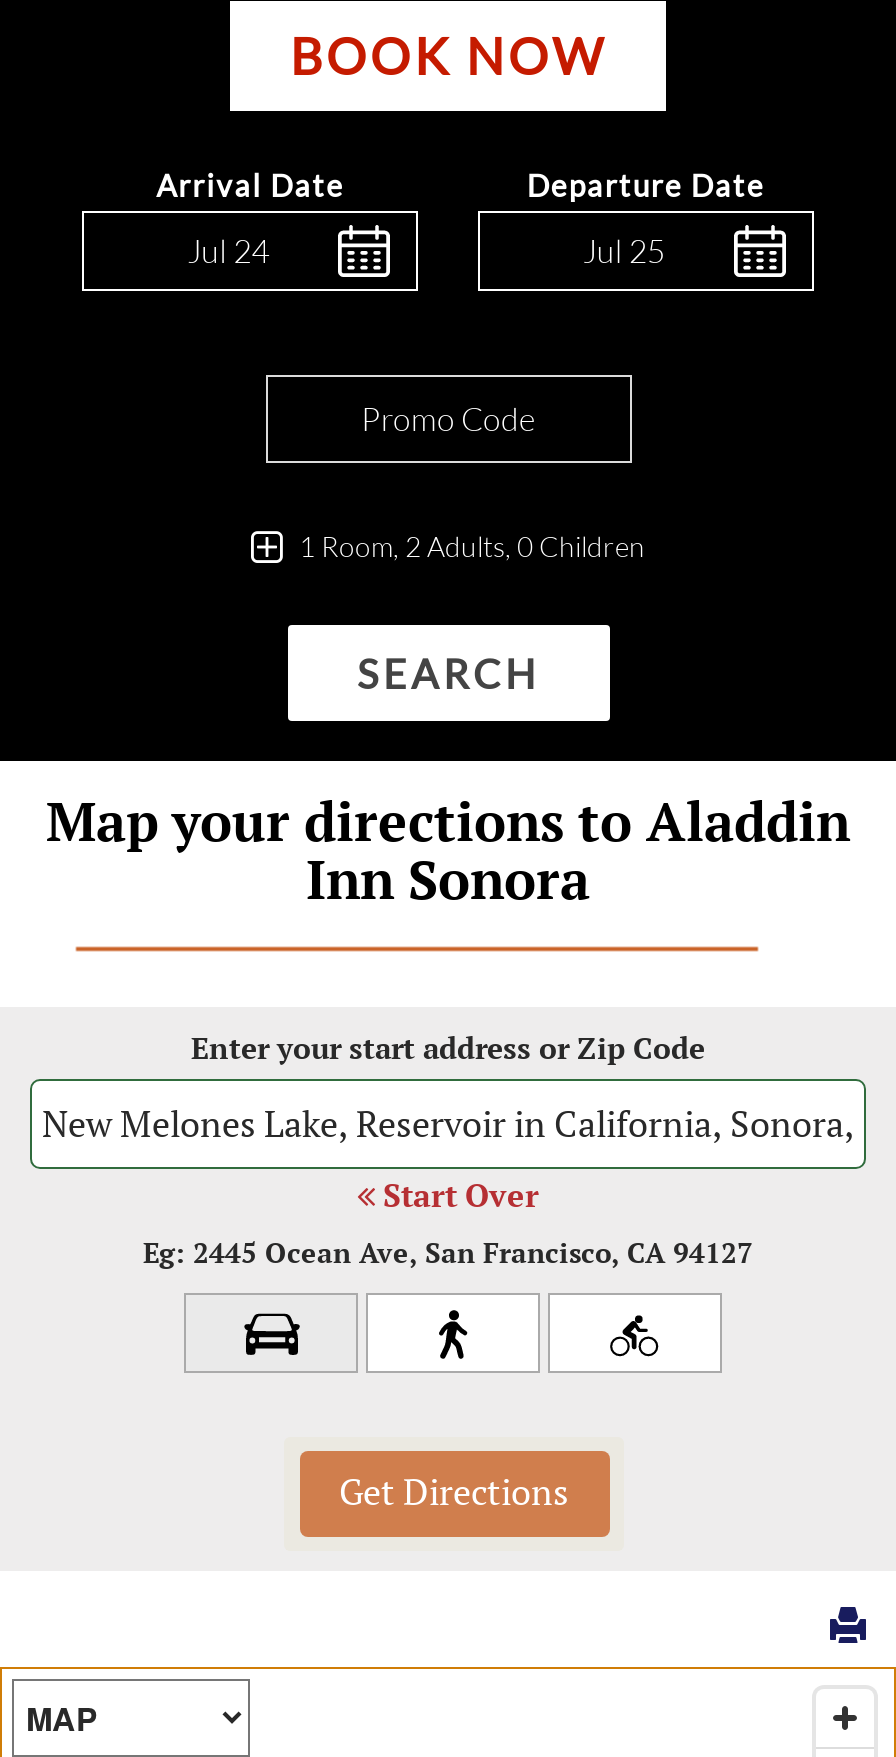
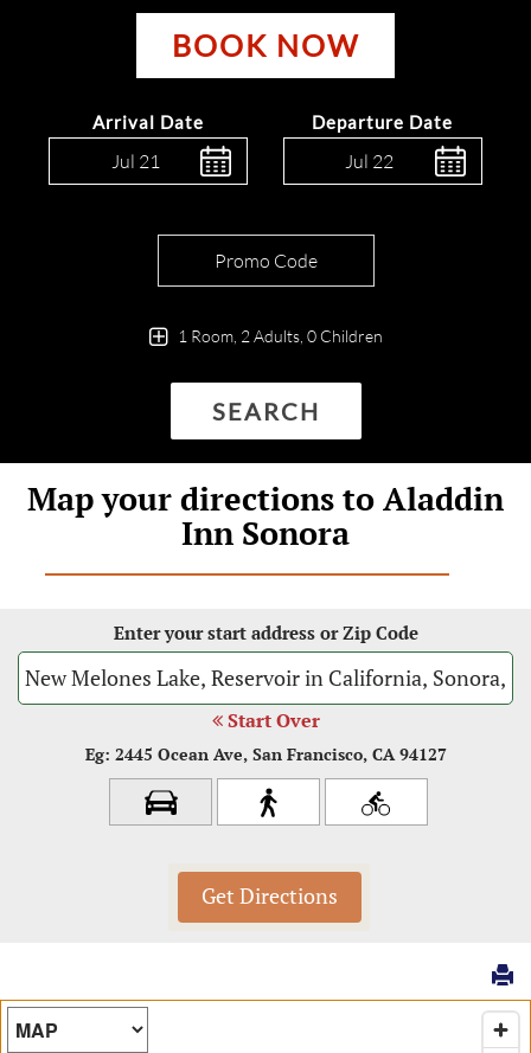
[187,231,269,271] Jul 24 -> [111,149,160,173] Jul 21
[583,231,665,271] Jul 25 -> [345,149,394,173] Jul 22

